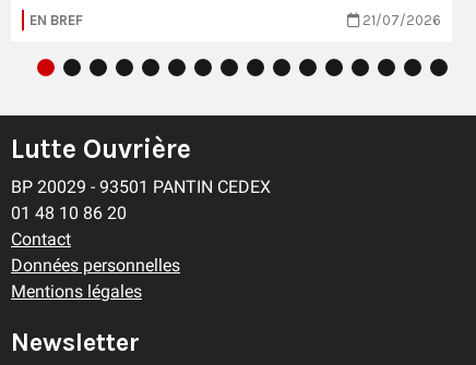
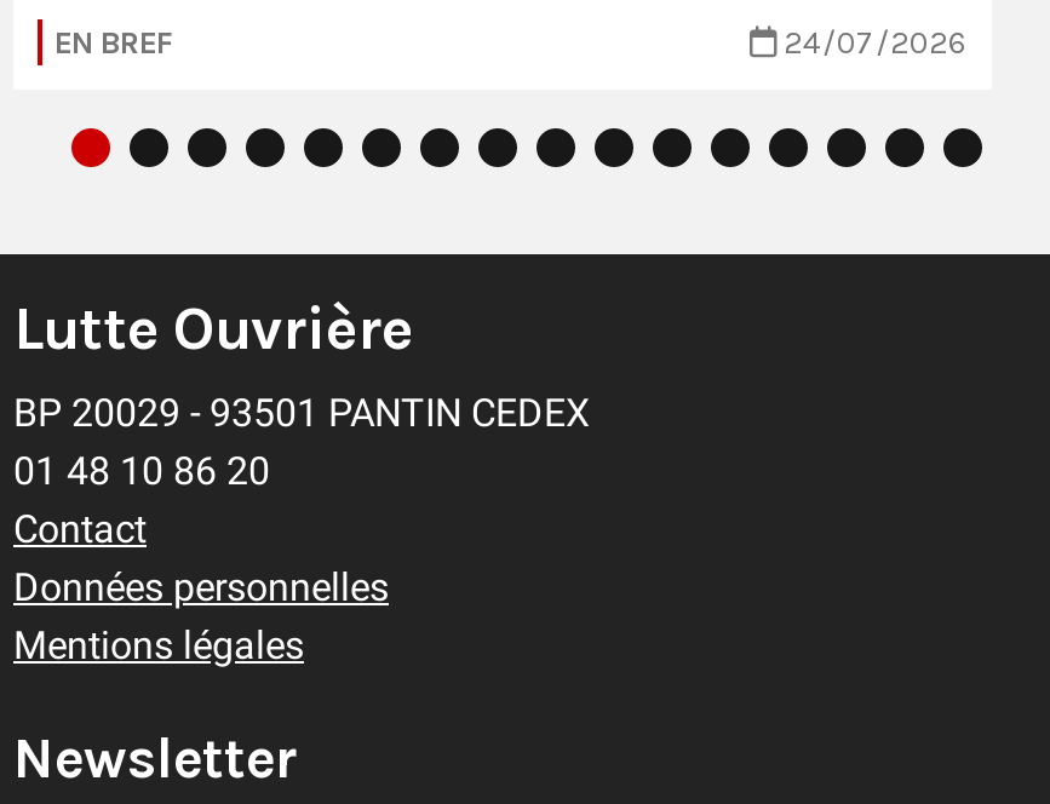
[359,12,441,29] 21/07/2026 -> [776,25,968,62] 24/07/2026

